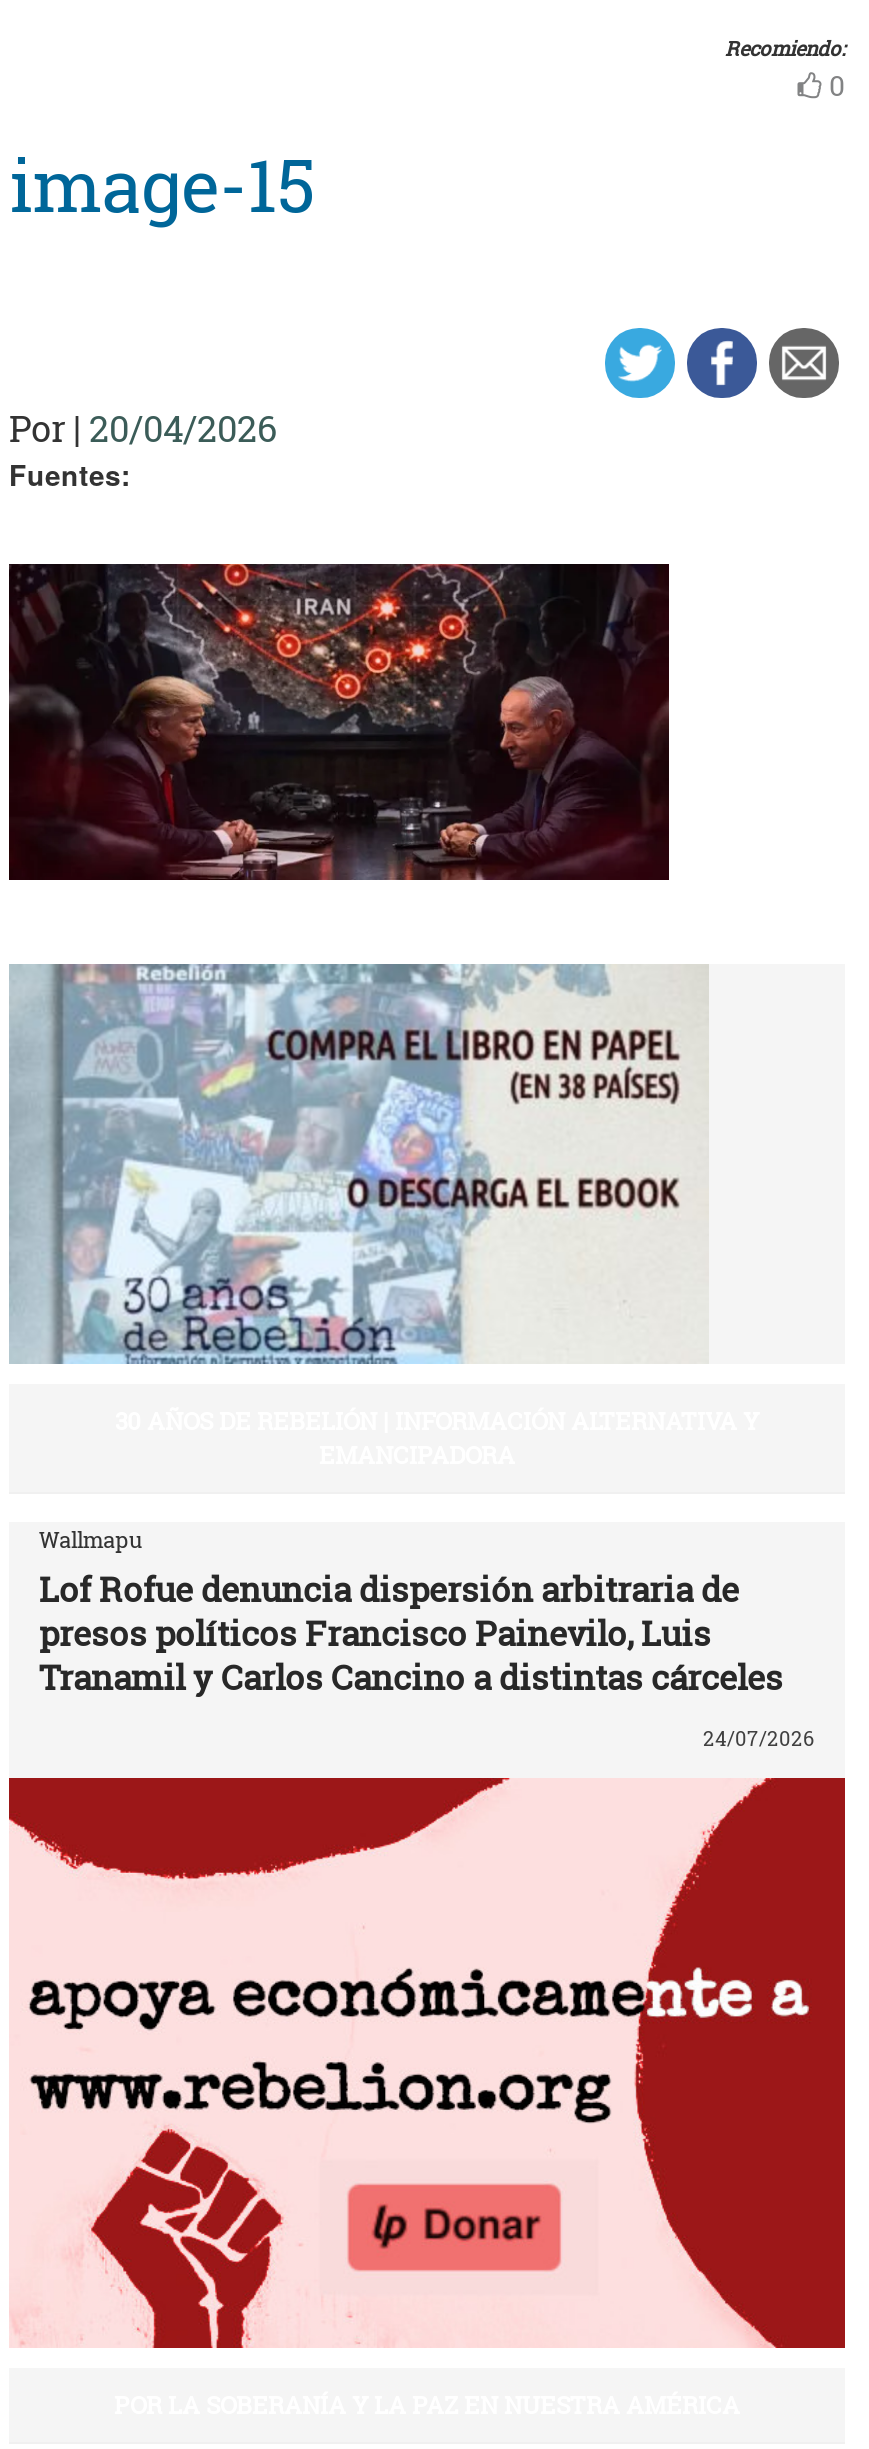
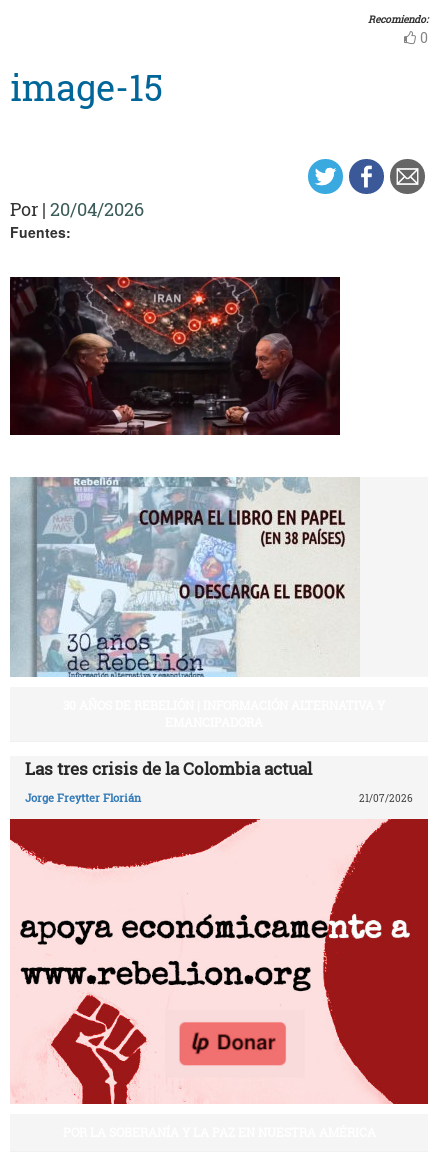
[39,1524,783,1700] Wallmapu | Lof Rofue denuncia dispersión arbitraria de | presos políticos Francisco Painevilo, Luis | Tranamil y Carlos Cancino a distintas cárceles -> [25,757,312,780] Las tres crisis de la Colombia actual
[703,1725,815,1751] 24/07/2026 -> [25,790,413,805] Jorge Freytter Florián | 21/07/2026

